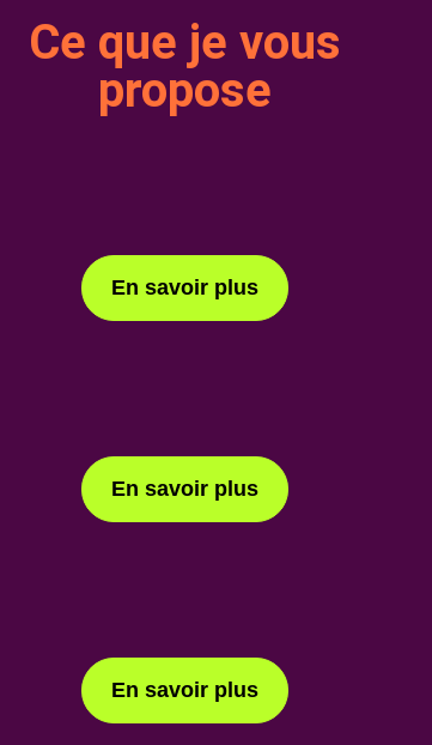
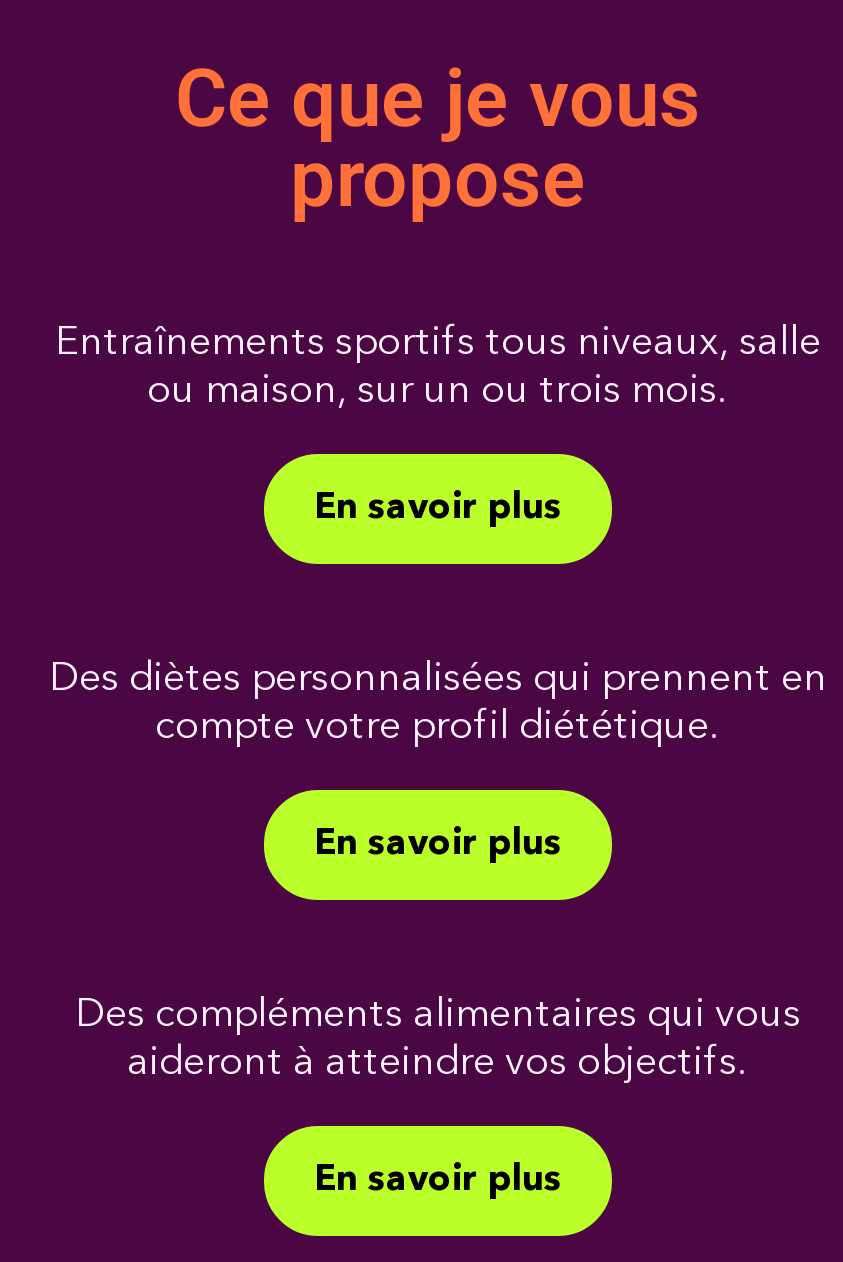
none -> [55,314,821,416] Entraînements sportifs tous niveaux, salle | ou maison, sur un ou trois mois.
none -> [49,650,827,752] Des diètes personnalisées qui prennent en | compte votre profil diététique.
none -> [75,986,801,1088] Des compléments alimentaires qui vous | aideront à atteindre vos objectifs.

